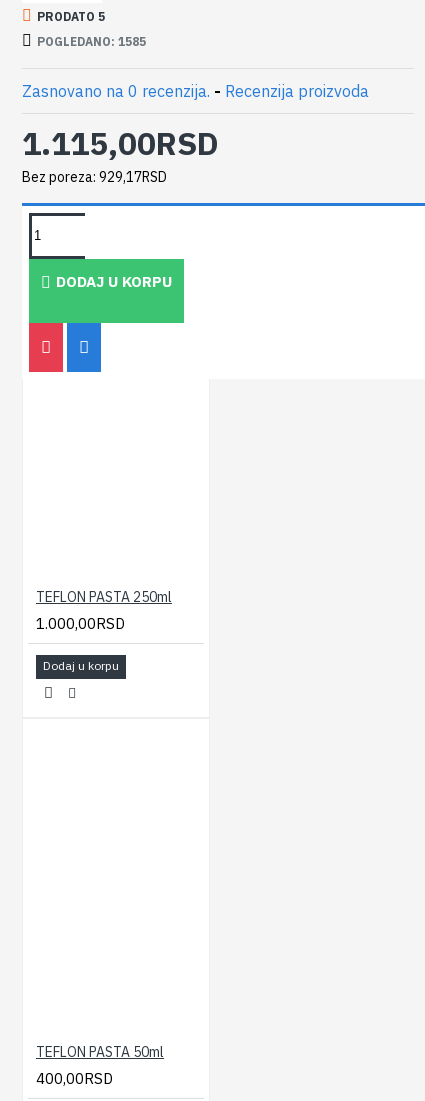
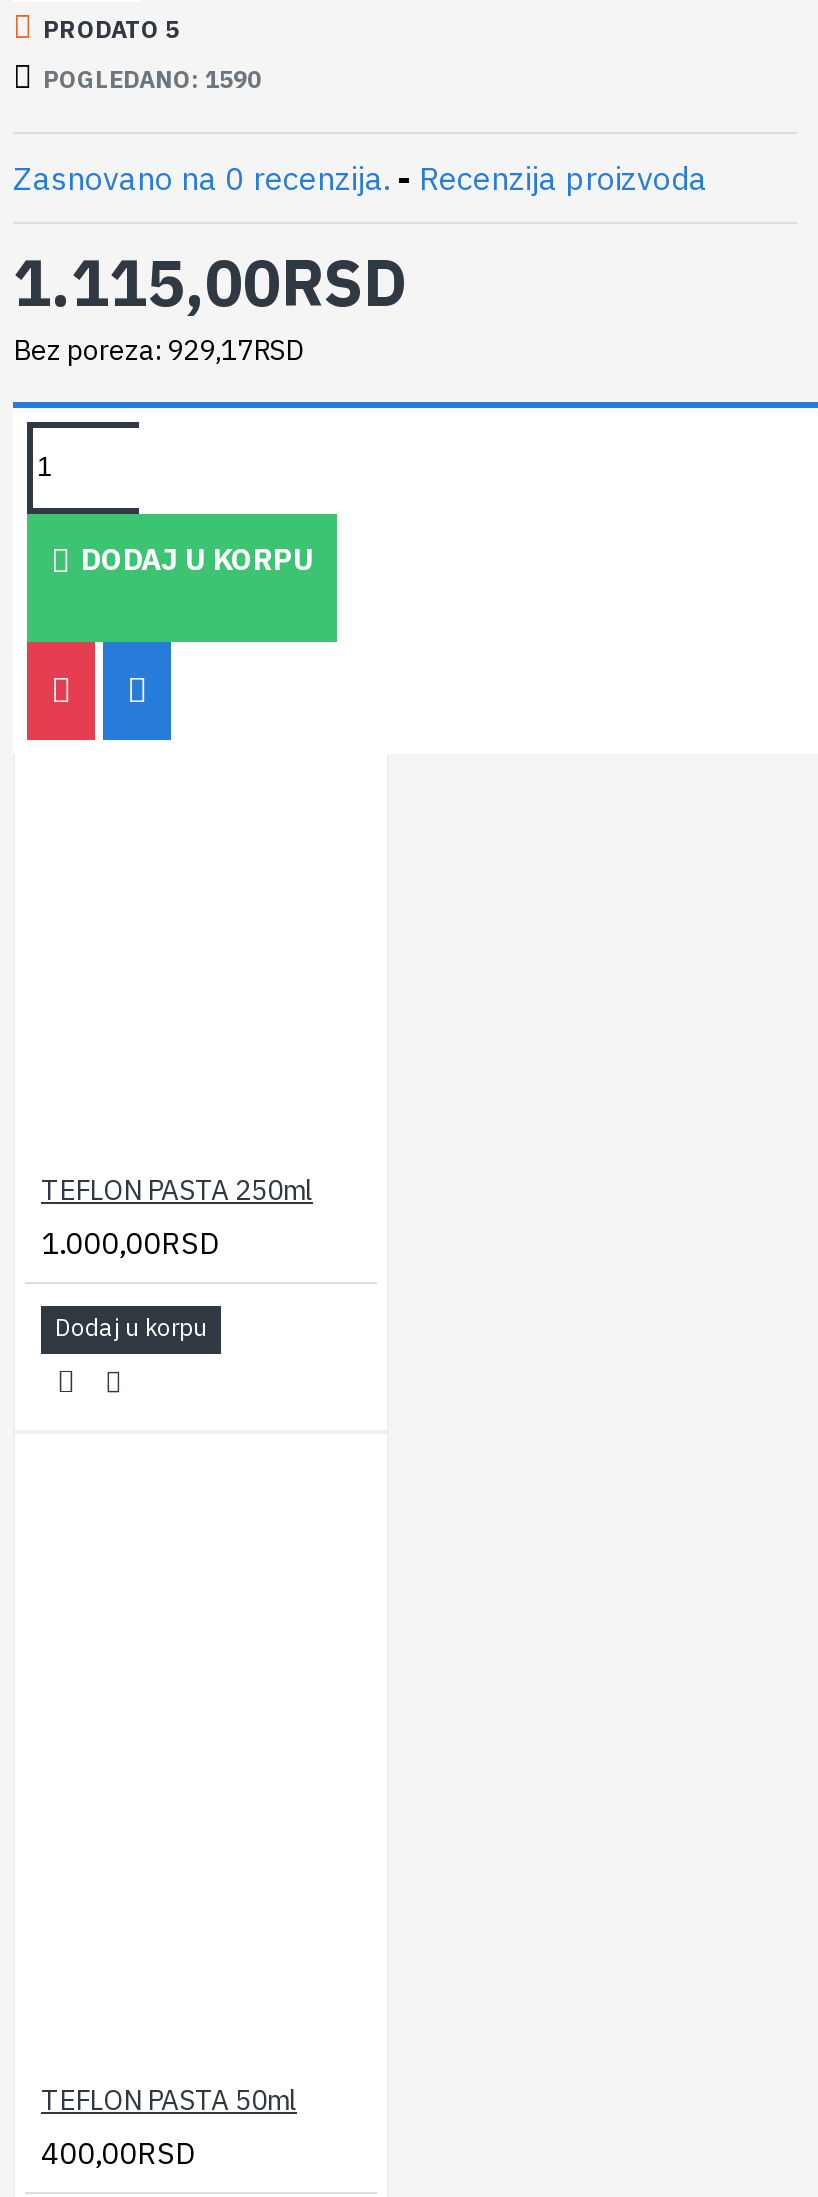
[37,34,146,49] POGLEDANO: 1585 -> [43,64,261,94] POGLEDANO: 1590

